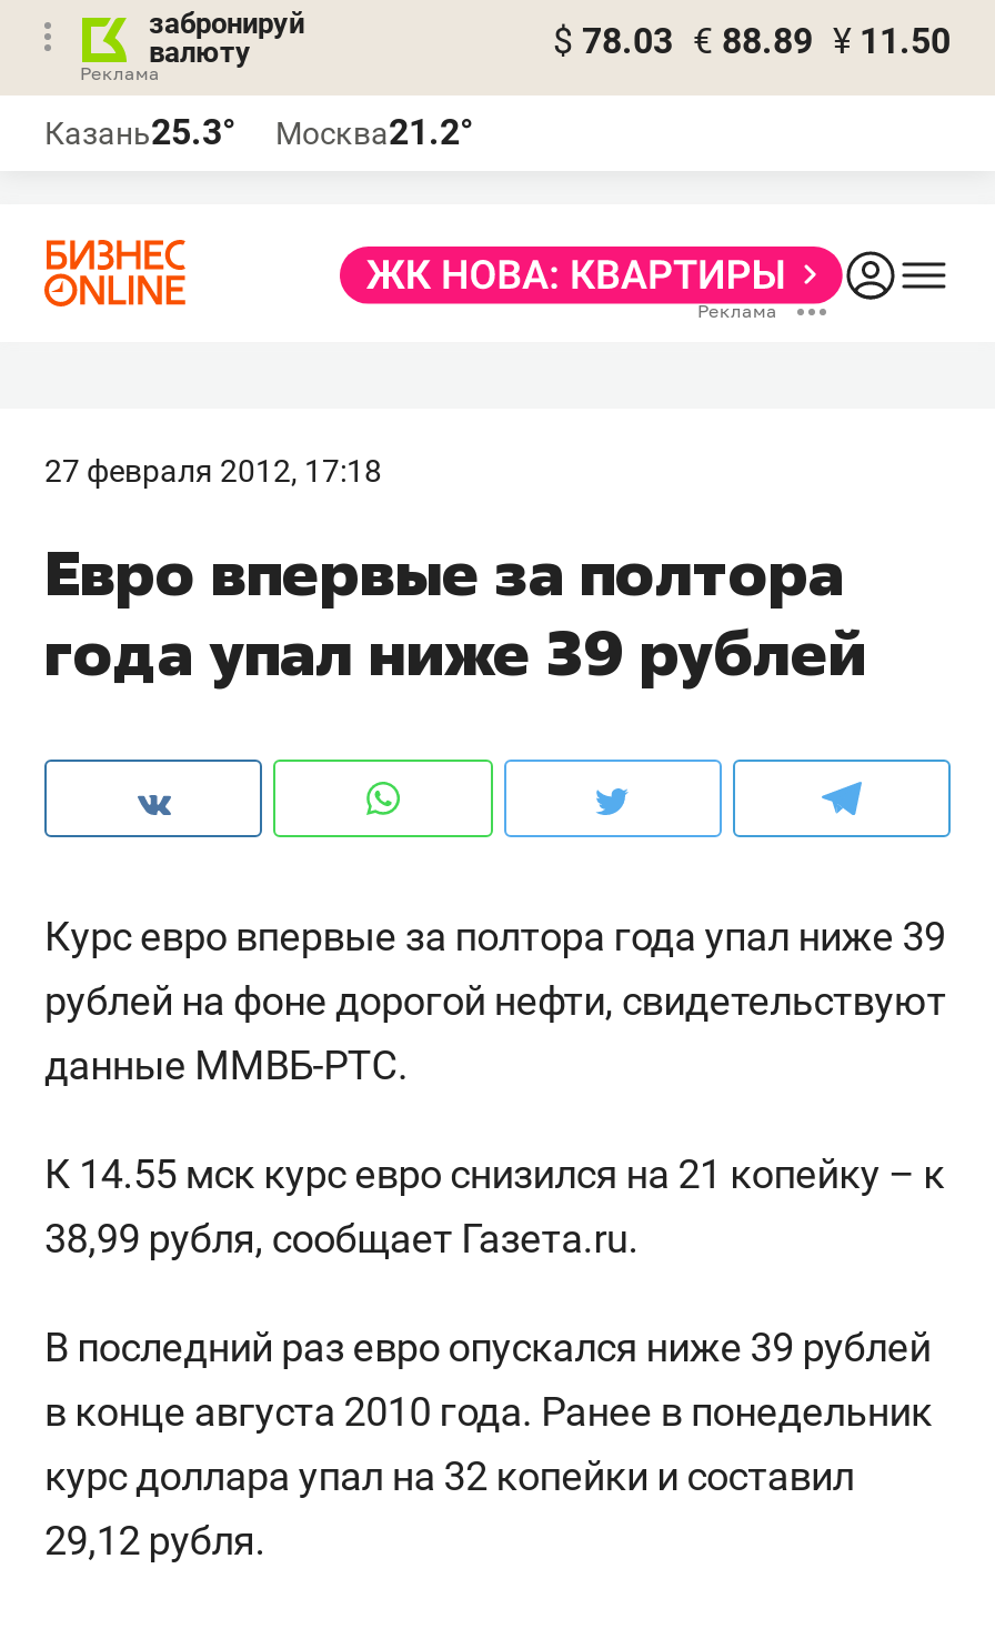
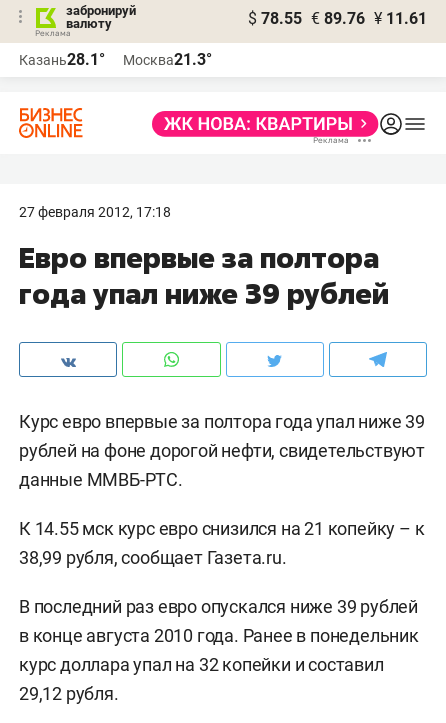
[553,20,951,62] $ 78.03 € 88.89 ¥ 11.50 -> [248,9,427,28] $ 78.55 € 89.76 ¥ 11.61
[44,111,235,153] Казань25.3° -> [19,50,105,69] Казань28.1°
[275,111,473,153] Москва21.2° -> [123,50,212,69] Москва21.3°

